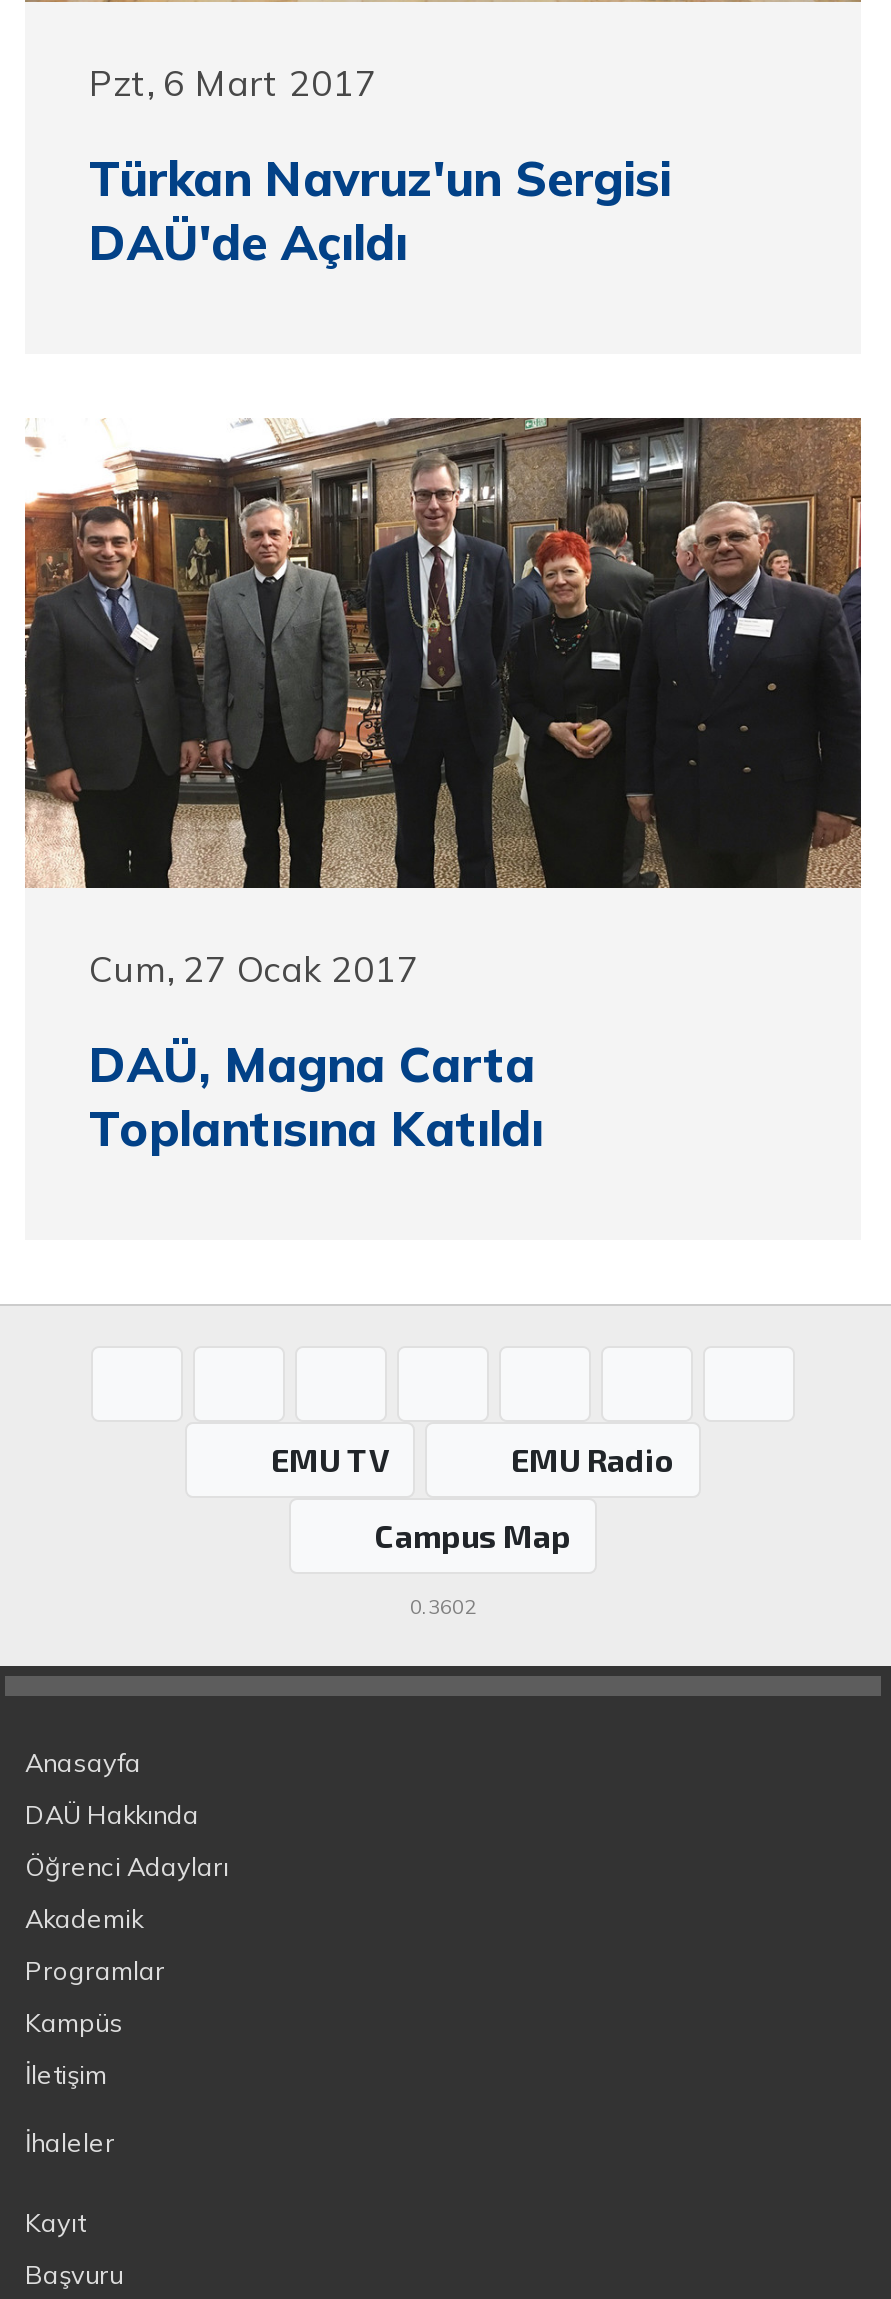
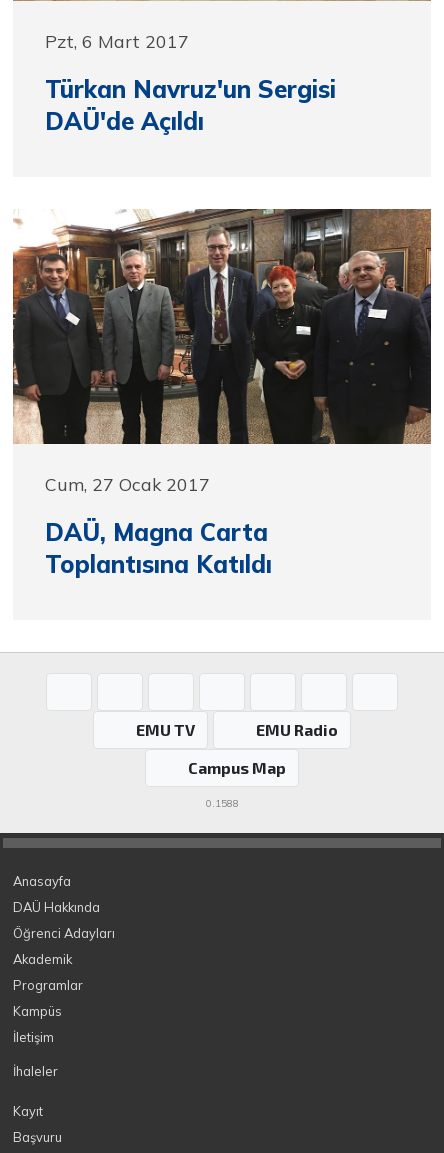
[410,1594,476,1620] 0.3602 -> [205,797,238,810] 0.1588

